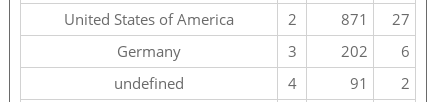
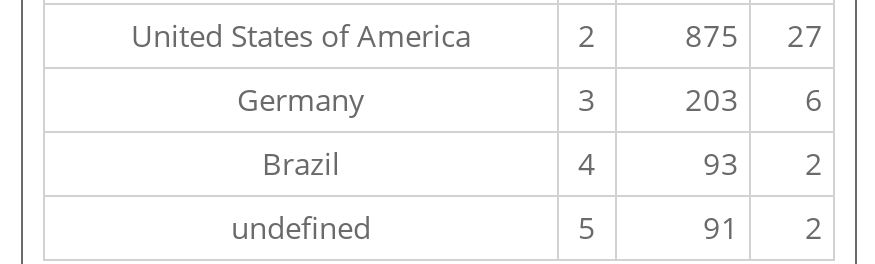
[341,9,410,29] 871 27 -> [685,15,823,55] 875 27
[341,41,410,61] 202 6 -> [685,79,823,119] 203 6
none -> [262,143,823,183] Brazil | 4 | 93 | 2
[287,73,296,93] 4 -> [578,207,596,247] 5

